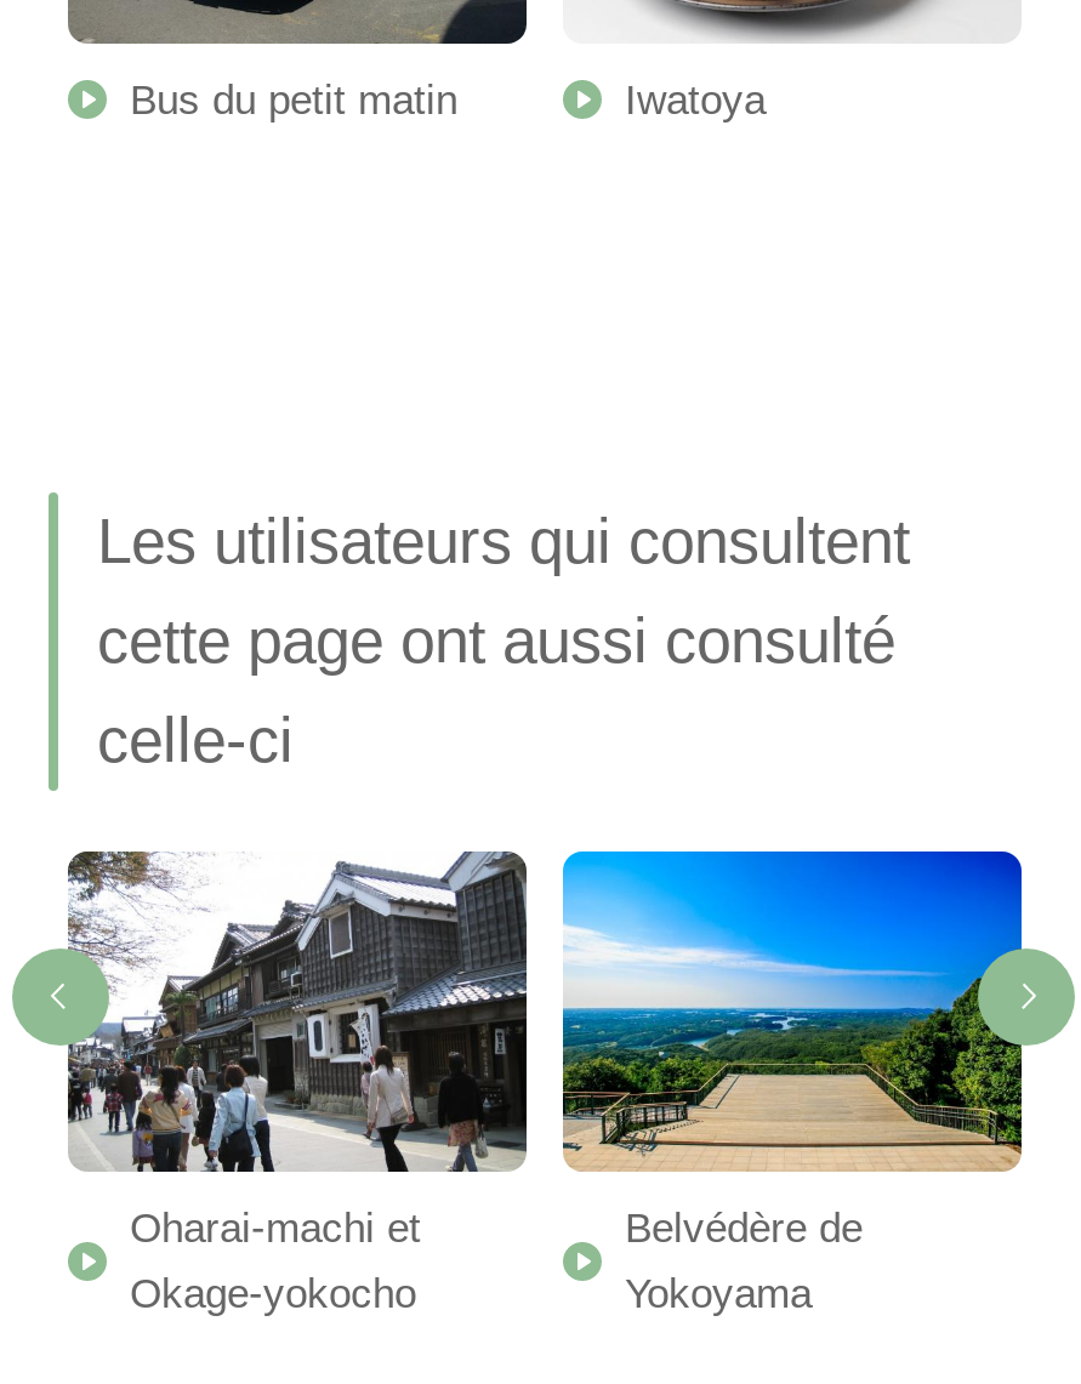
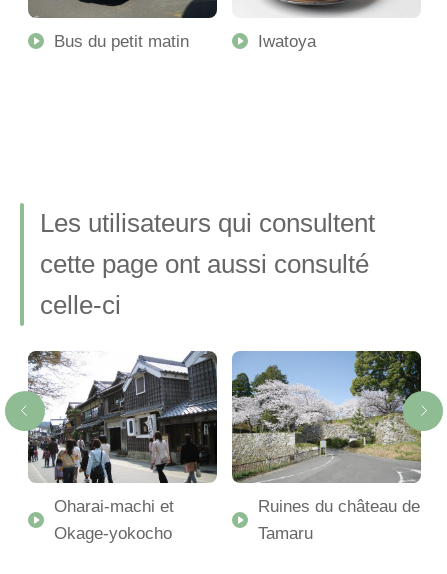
[561,849,1024,1318] [image] | Belvédère de | Yokoyama -> [231,350,422,543] [image] | Ruines du château de | Tamaru

